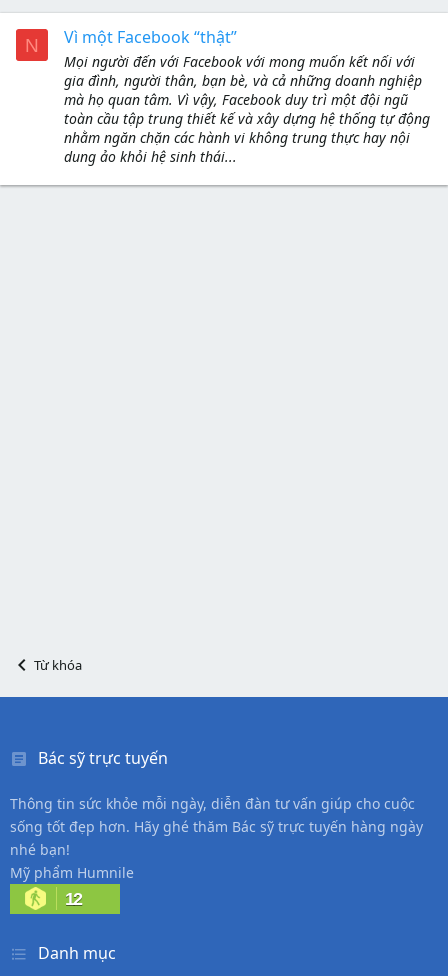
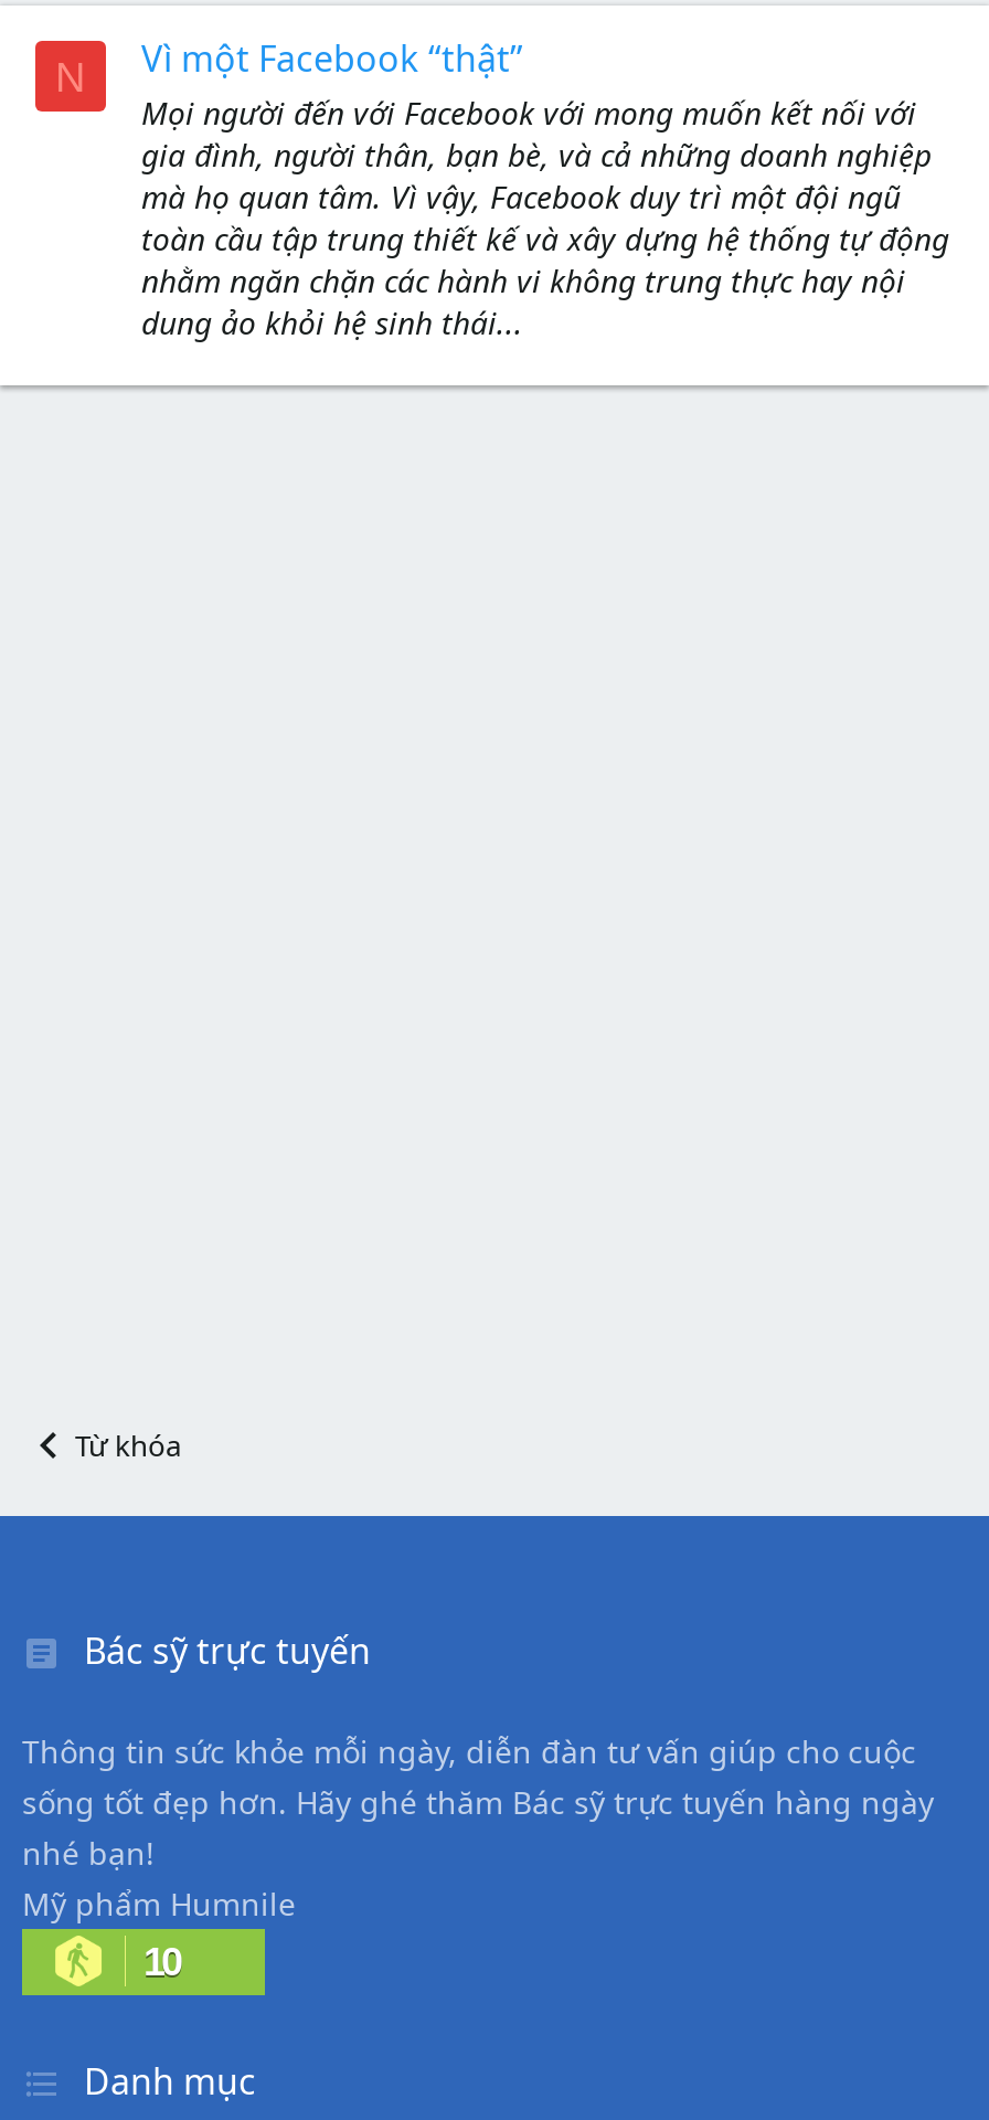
[65,889,81,909] 12 -> [143,1940,179,1984] 10

